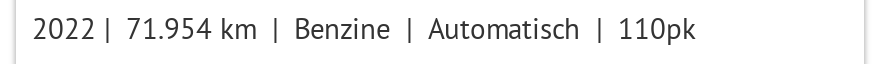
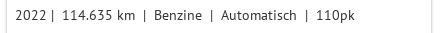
[32,9,696,47] 2022 71.954 km Benzine Automatisch 110pk -> [15,5,355,24] 2022 114.635 km Benzine Automatisch 110pk

